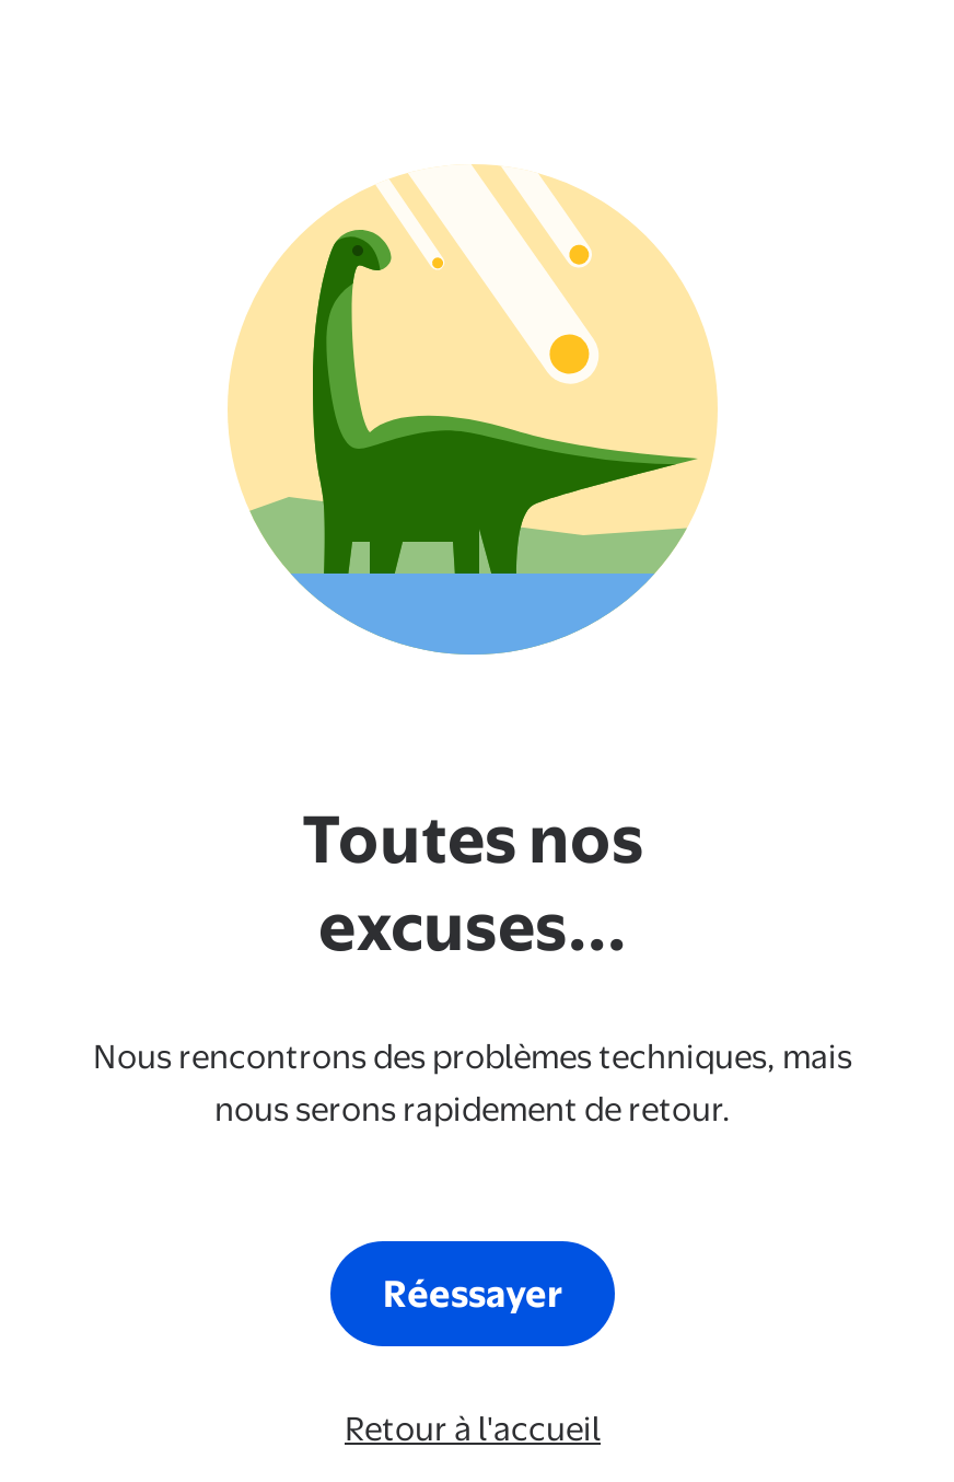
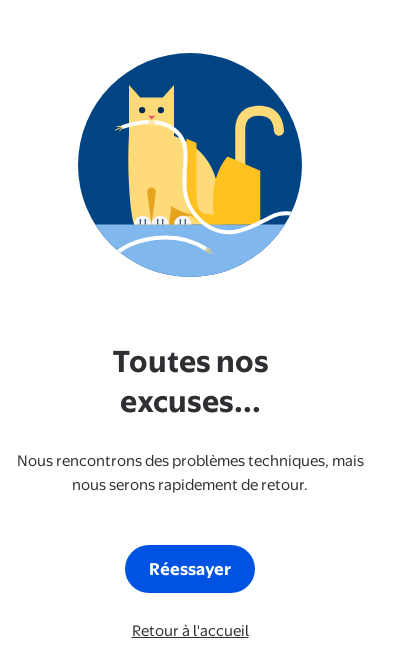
[228,164,718,604] [image] -> [77,52,303,255] [image]

